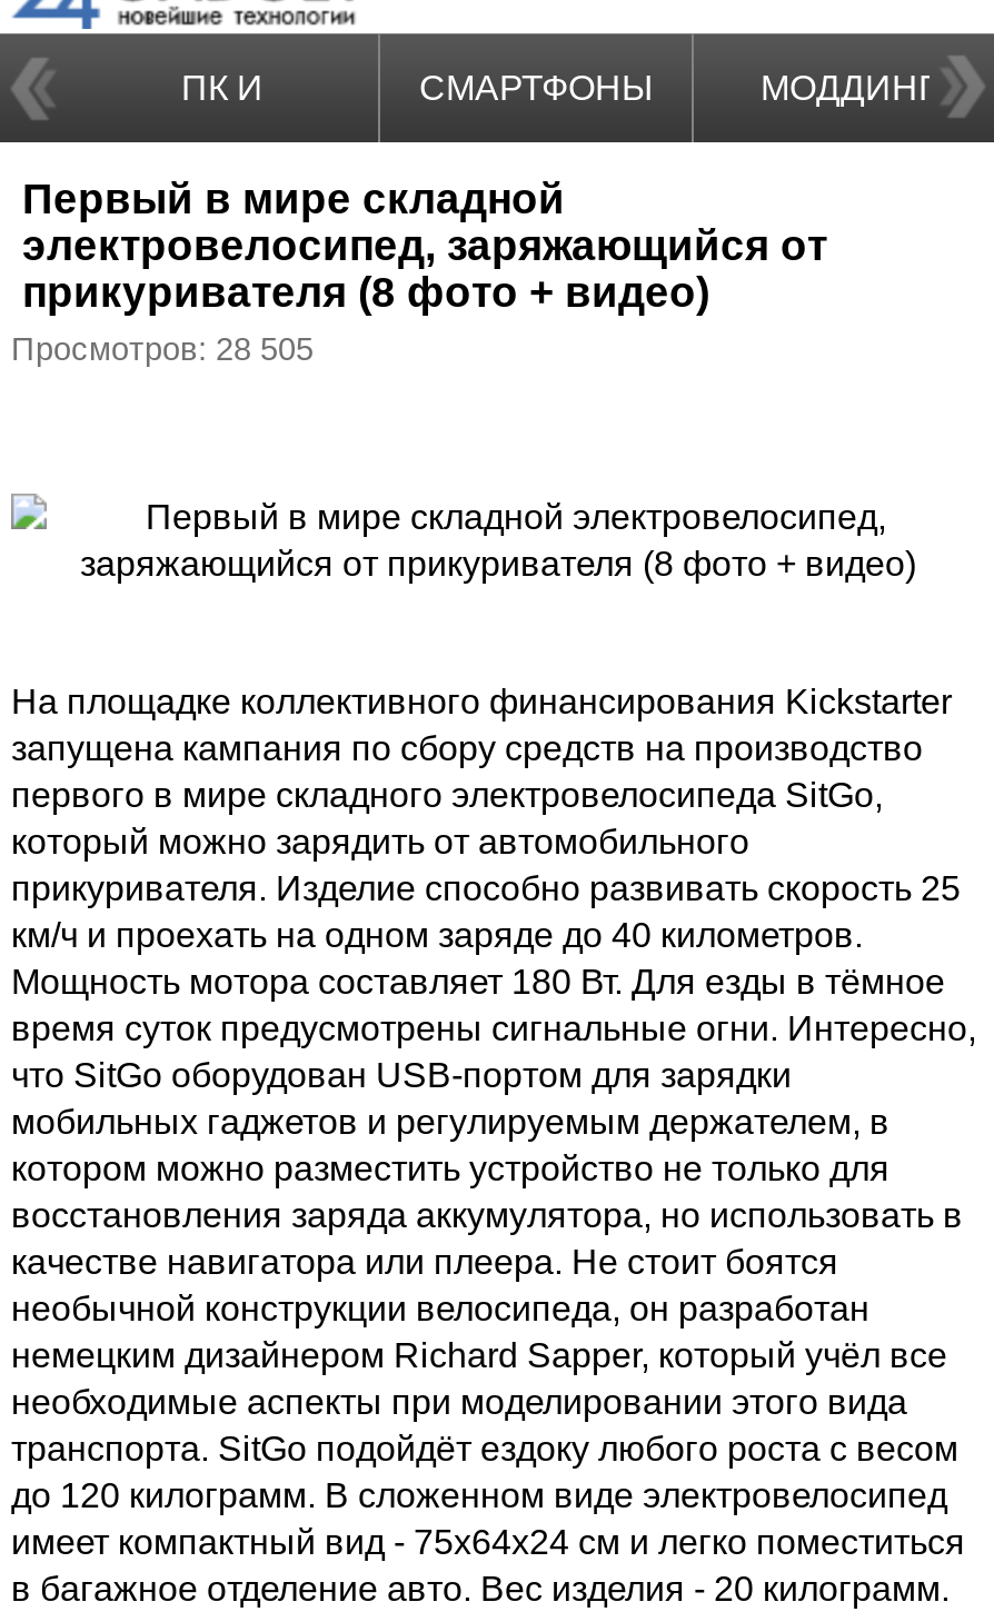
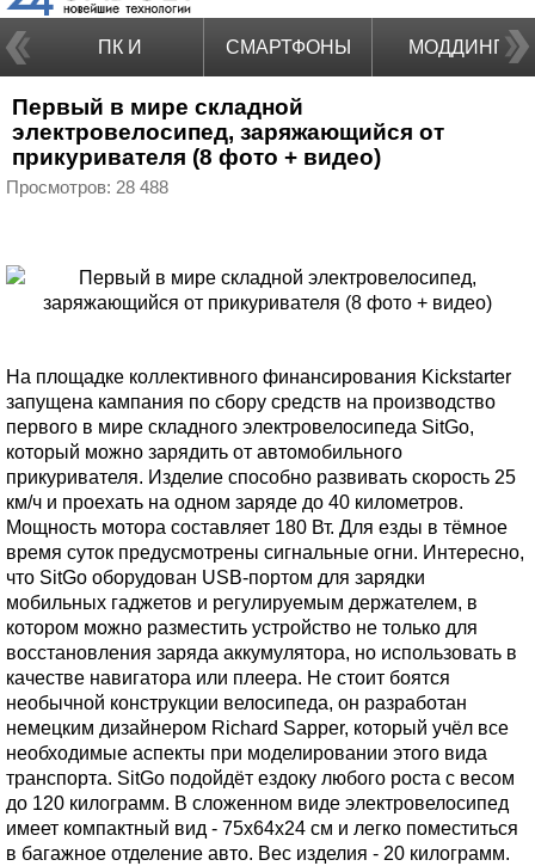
[11,331,314,367] Просмотров: 28 505 -> [6,178,168,197] Просмотров: 28 488

